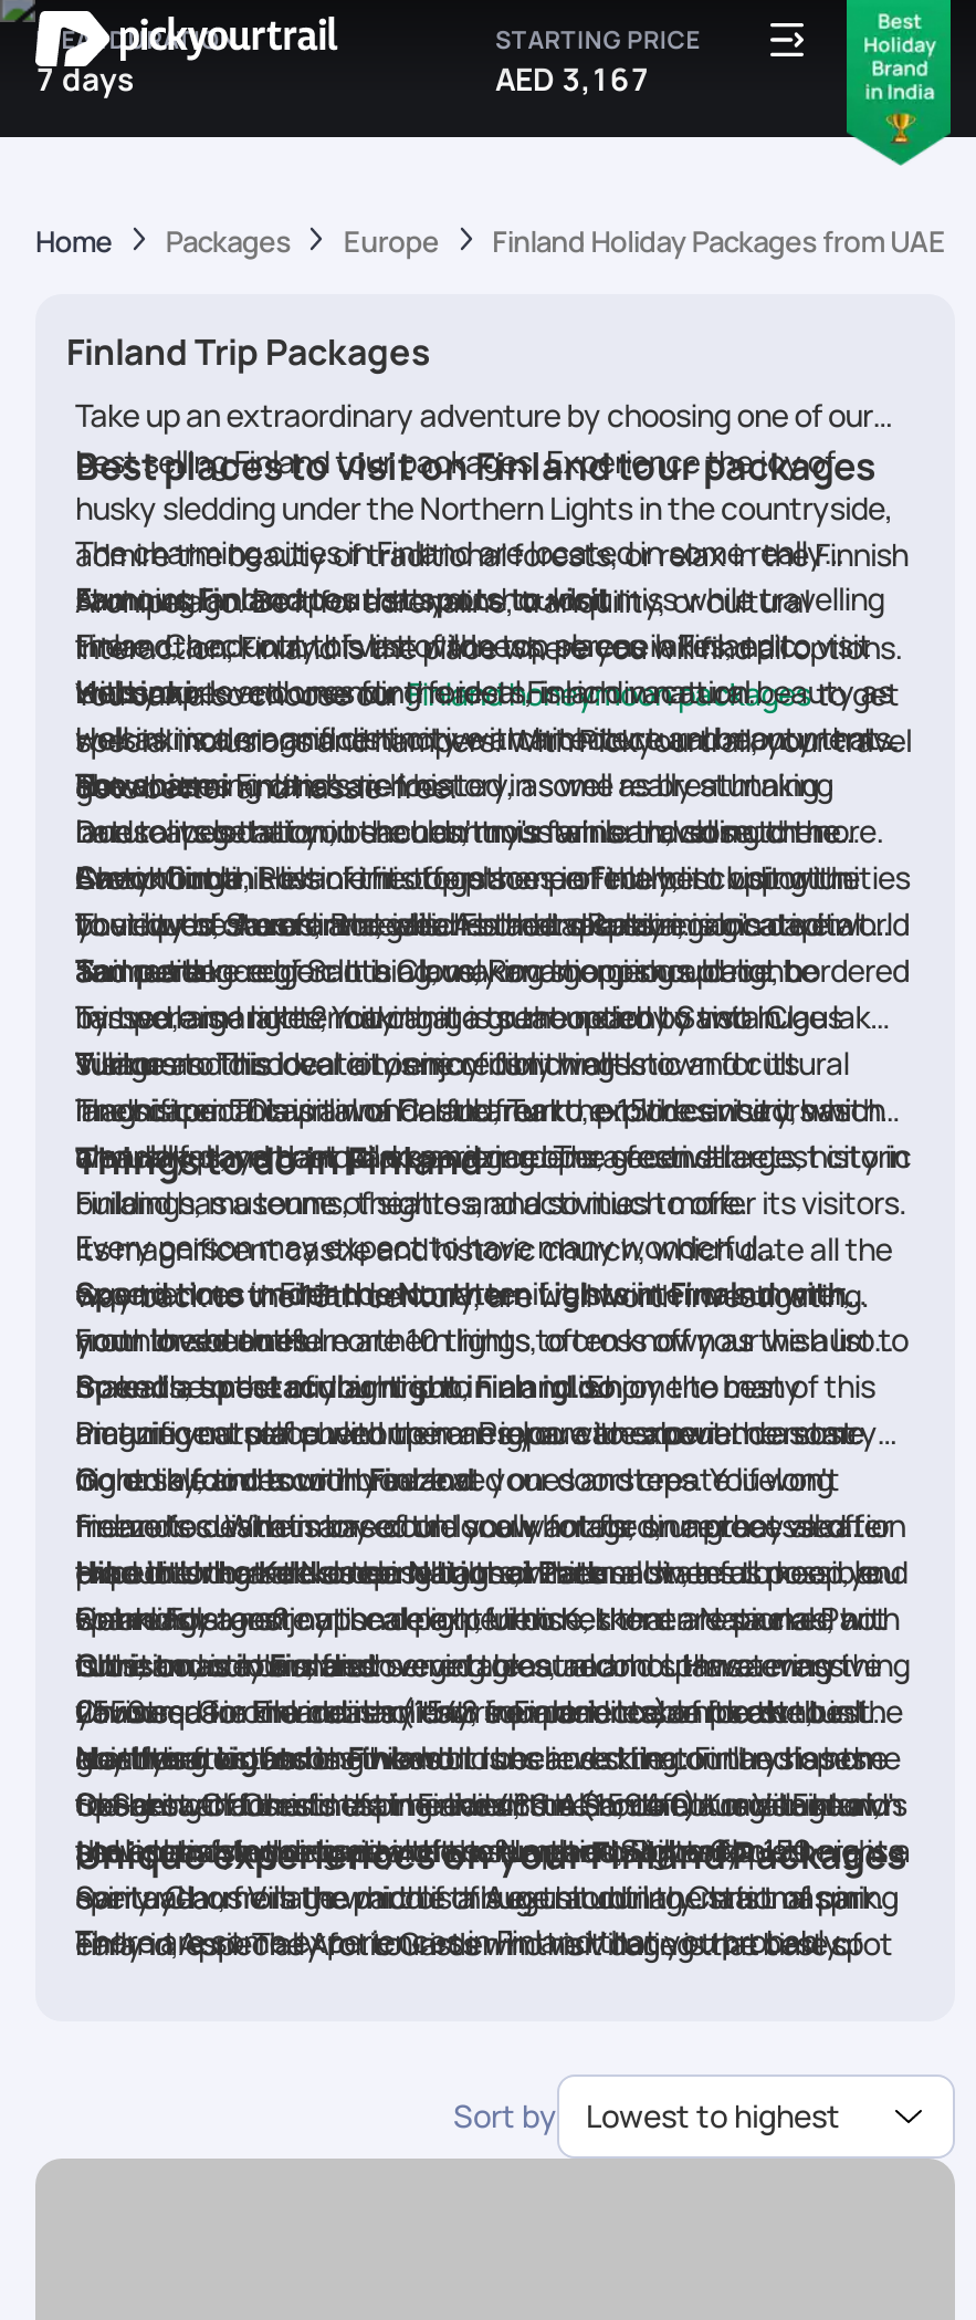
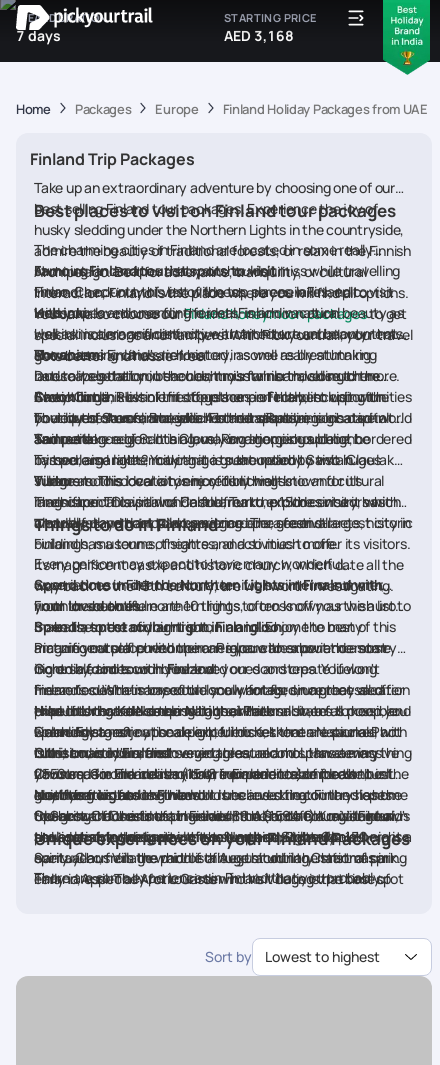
[495,58,650,100] AED 3,167 -> [224,26,294,45] AED 3,168

